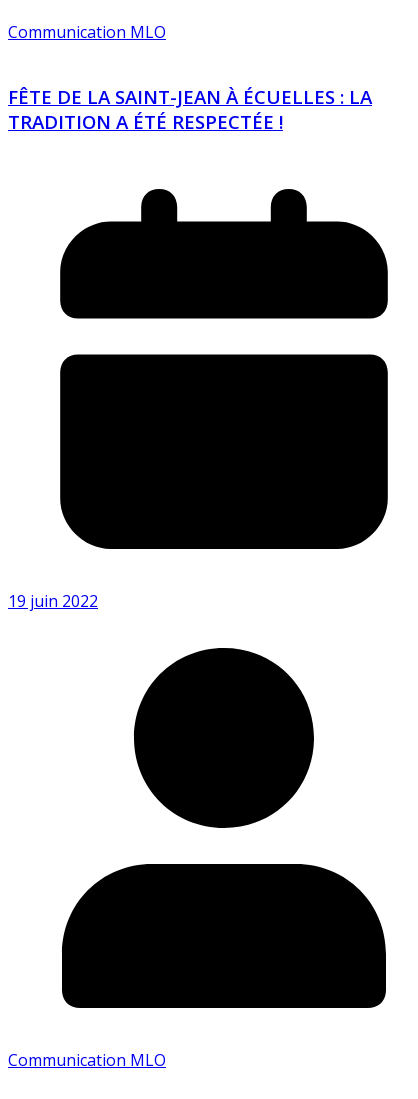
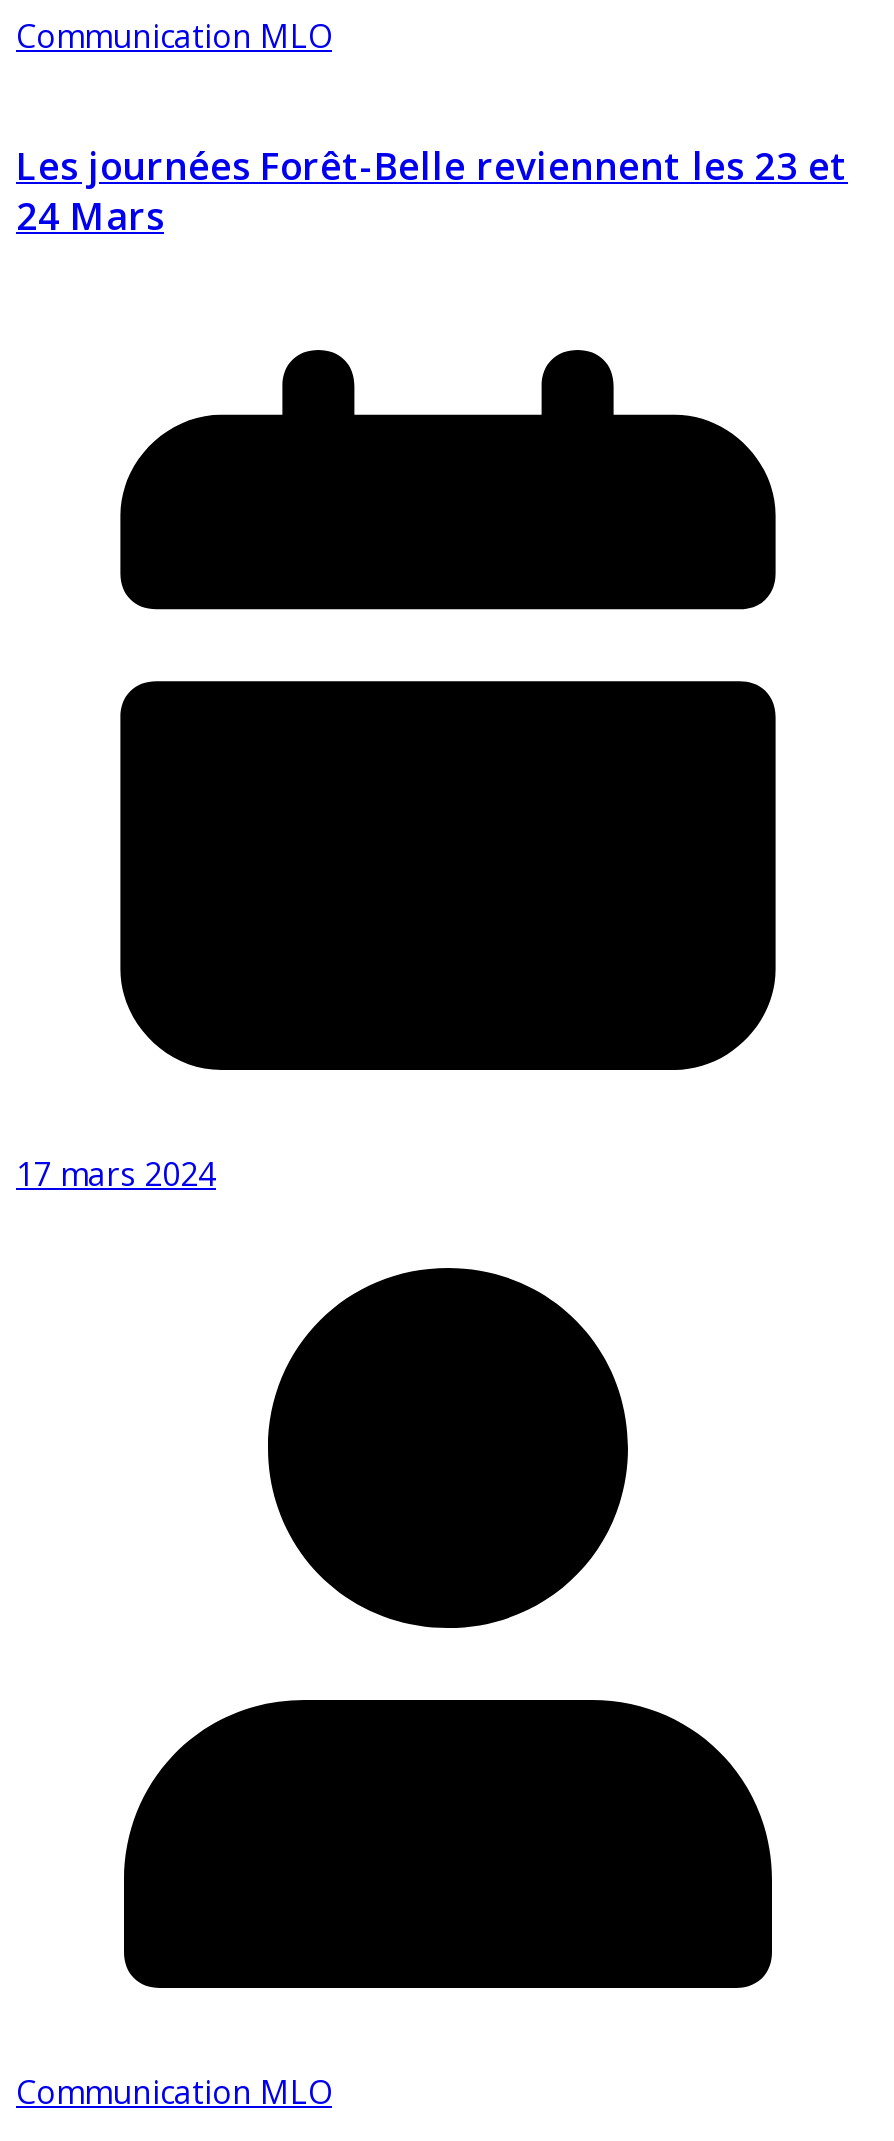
[8,84,372,134] FÊTE DE LA SAINT-JEAN À ÉCUELLES : LA | TRADITION A ÉTÉ RESPECTÉE ! -> [16,140,848,240] Les journées Forêt-Belle reviennent les 23 et | 24 Mars
[8,589,98,611] 19 juin 2022 -> [16,1151,216,1195] 17 mars 2024

